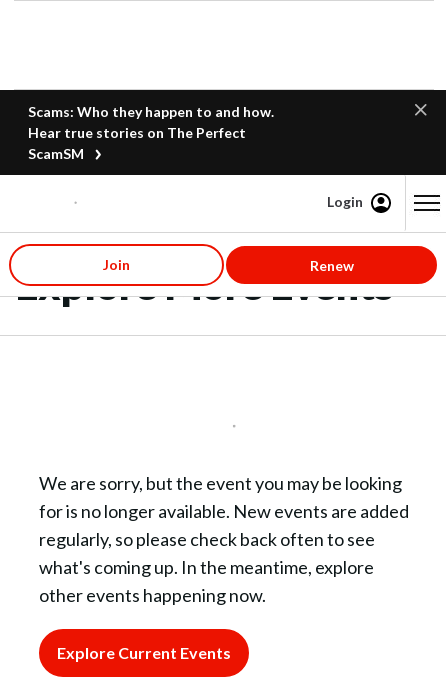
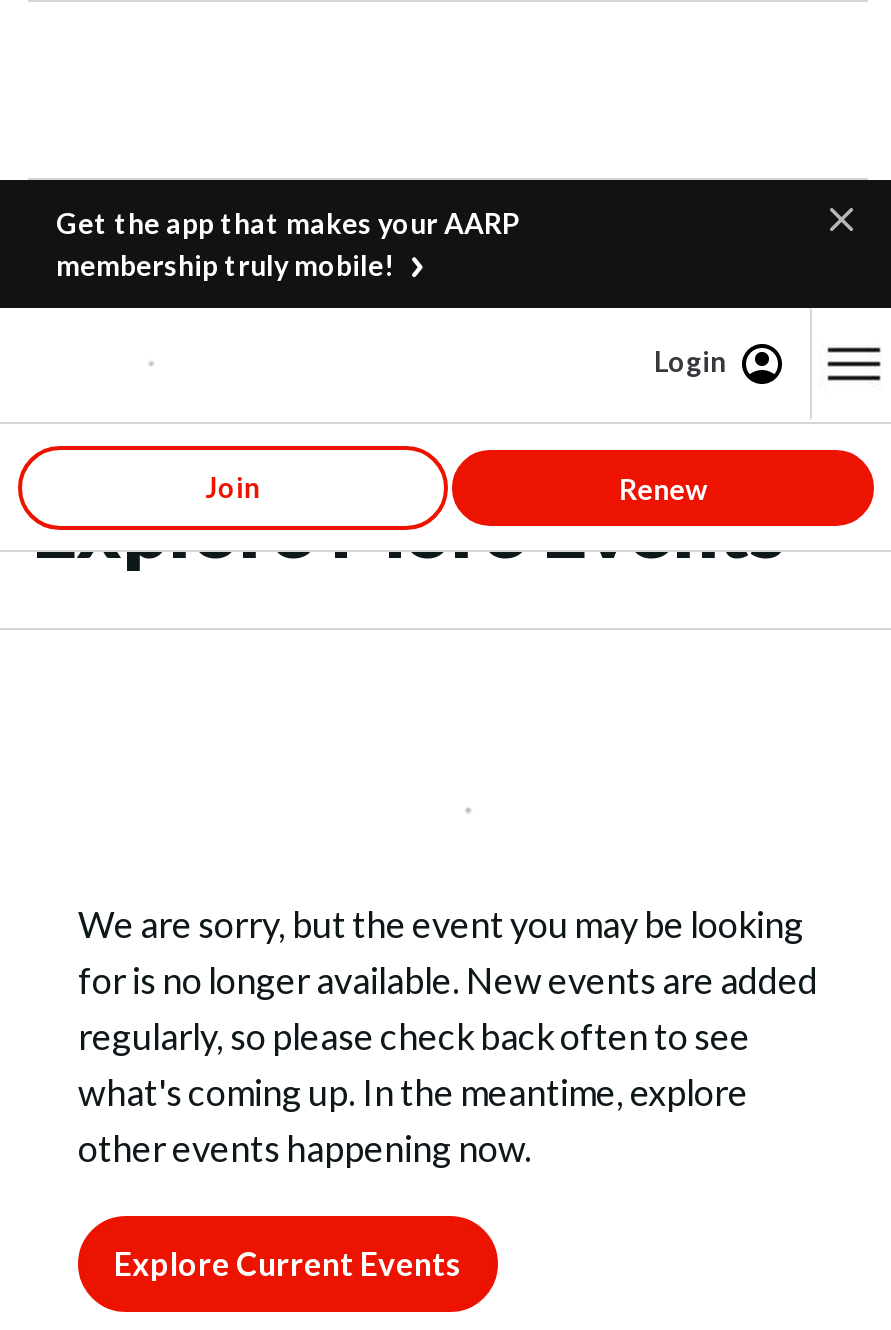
[28,103,274,162] Scams: Who they happen to and how. | Hear true stories on The Perfect | ScamSM -> [56,206,520,282] Get the app that makes your AARP | membership truly mobile!

